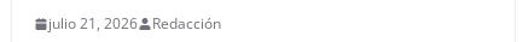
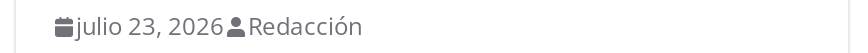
[48,14,221,34] julio 21, 2026 Redacción -> [76,10,362,44] julio 23, 2026 Redacción

